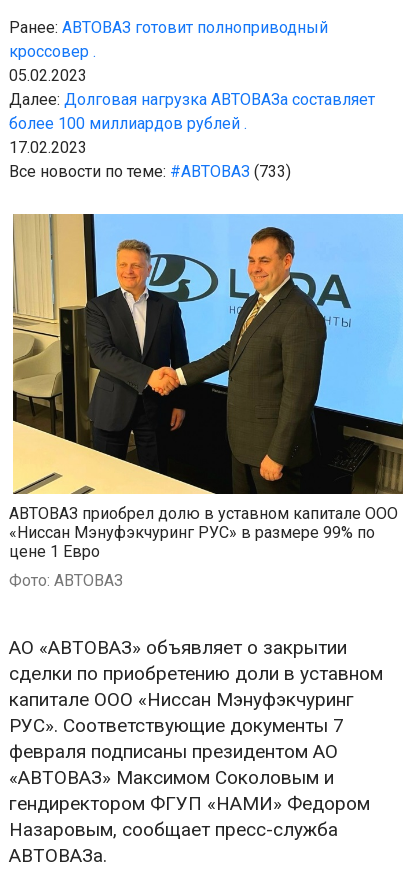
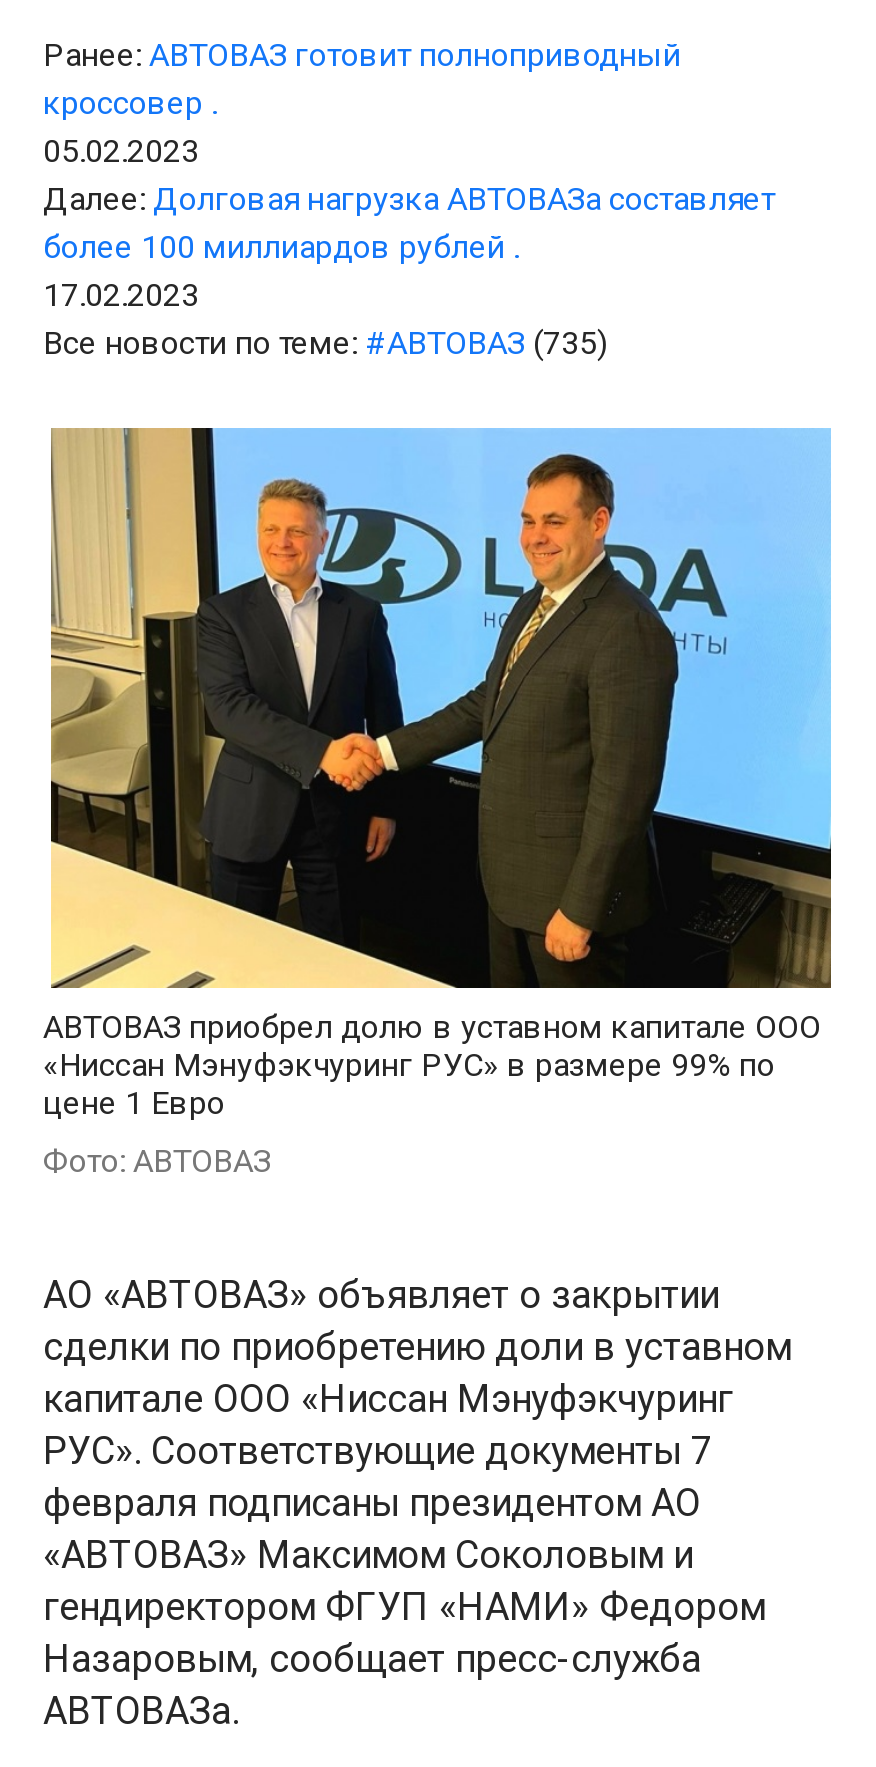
[9,162,291,181] Все новости по теме: #АВТОВАЗ (733) -> [43,324,607,362] Все новости по теме: #АВТОВАЗ (735)

